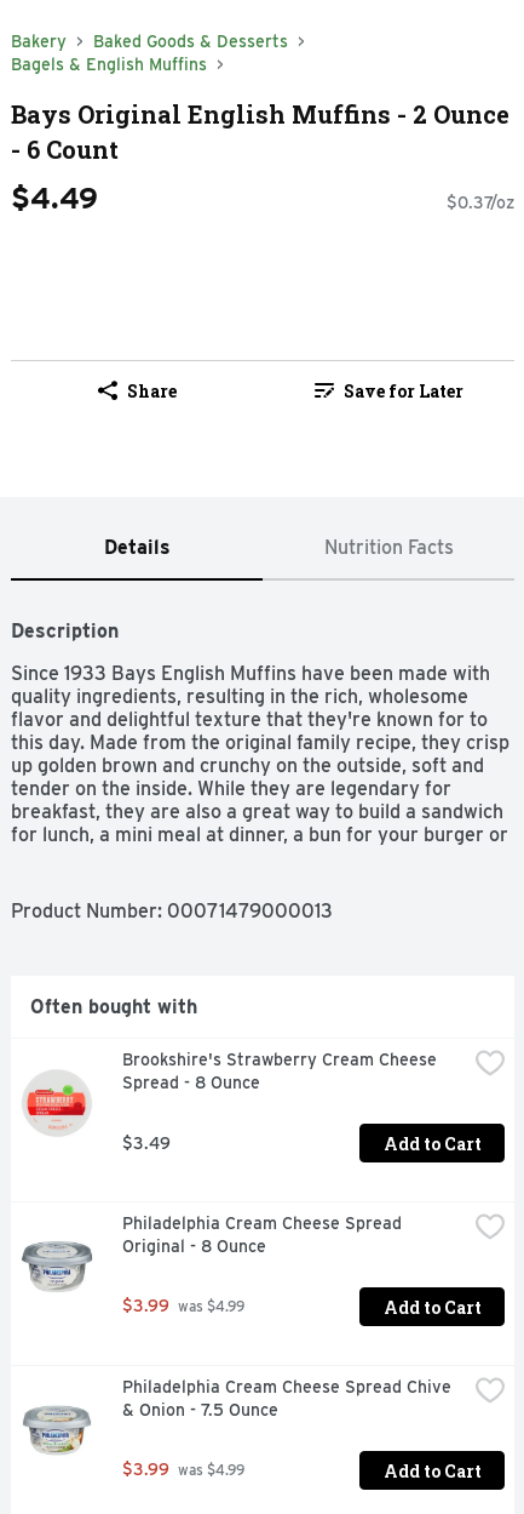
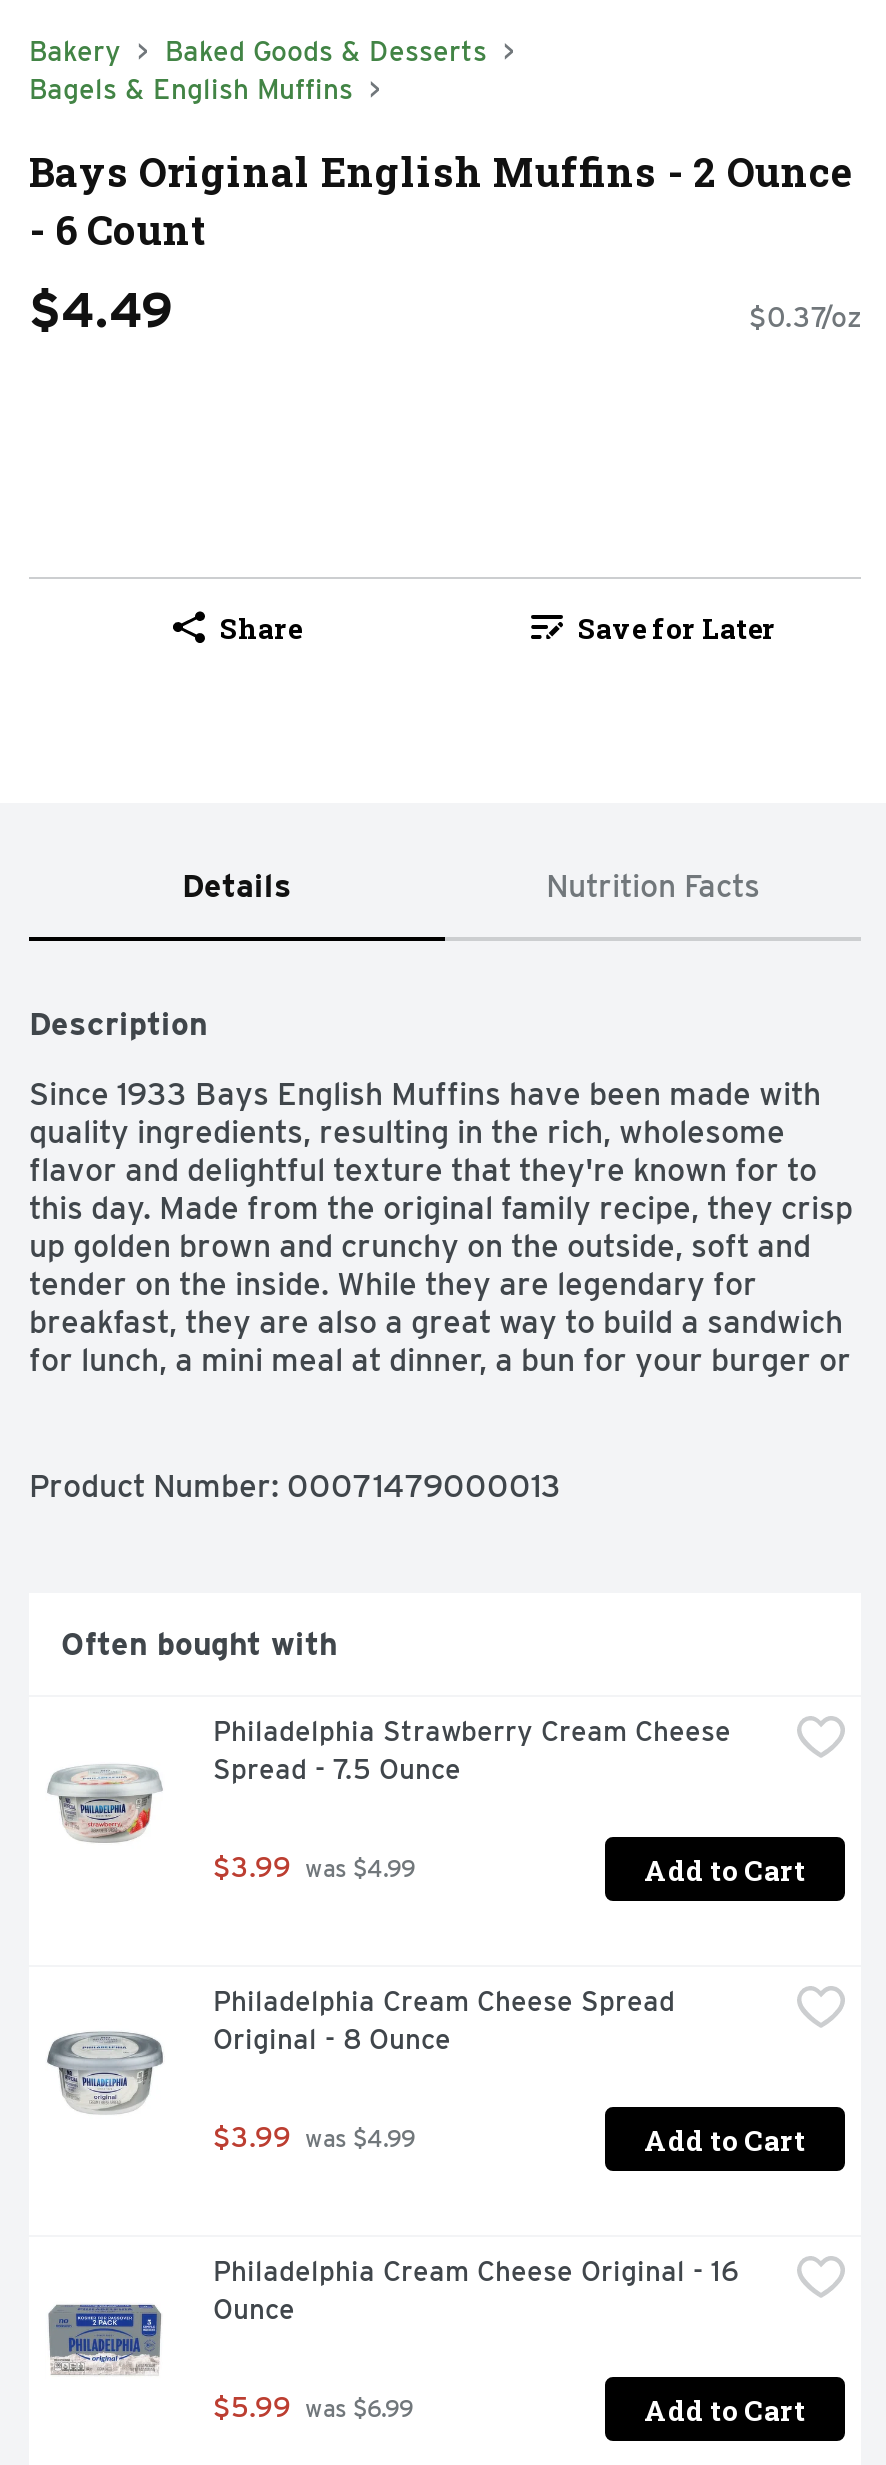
[24,1050,437,1135] [image] | Brookshire's Strawberry Cream Cheese | Spread - 8 Ounce -> [49,1715,731,1853] [image] | Philadelphia Strawberry Cream Cheese | Spread - 7.5 Ounce
[122,1133,171,1152] $3.49 -> [213,1851,415,1883] $3.99 was $4.99
[24,1377,451,1455] [image] | Philadelphia Cream Cheese Spread Chive | & Onion - 7.5 Ounce -> [49,2255,739,2381] [image] | Philadelphia Cream Cheese Original - 16 | Ounce
[122,1460,244,1479] $3.99 was $4.99 -> [213,2391,413,2423] $5.99 was $6.99

